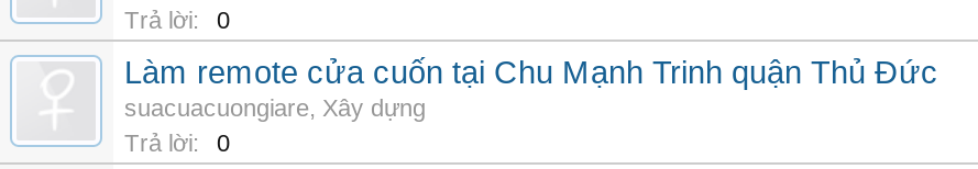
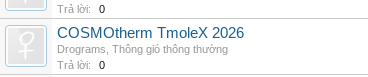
[124,55,938,121] Làm remote cửa cuốn tại Chu Mạnh Trinh quận Thủ Đức | suacuacuongiare, Xây dựng -> [57,25,244,55] COSMOtherm TmoleX 2026 | Drograms, Thông gió thông thường

